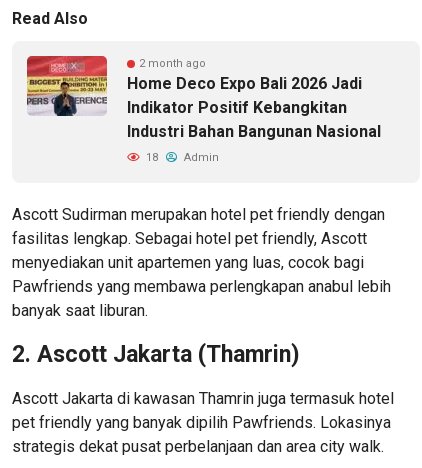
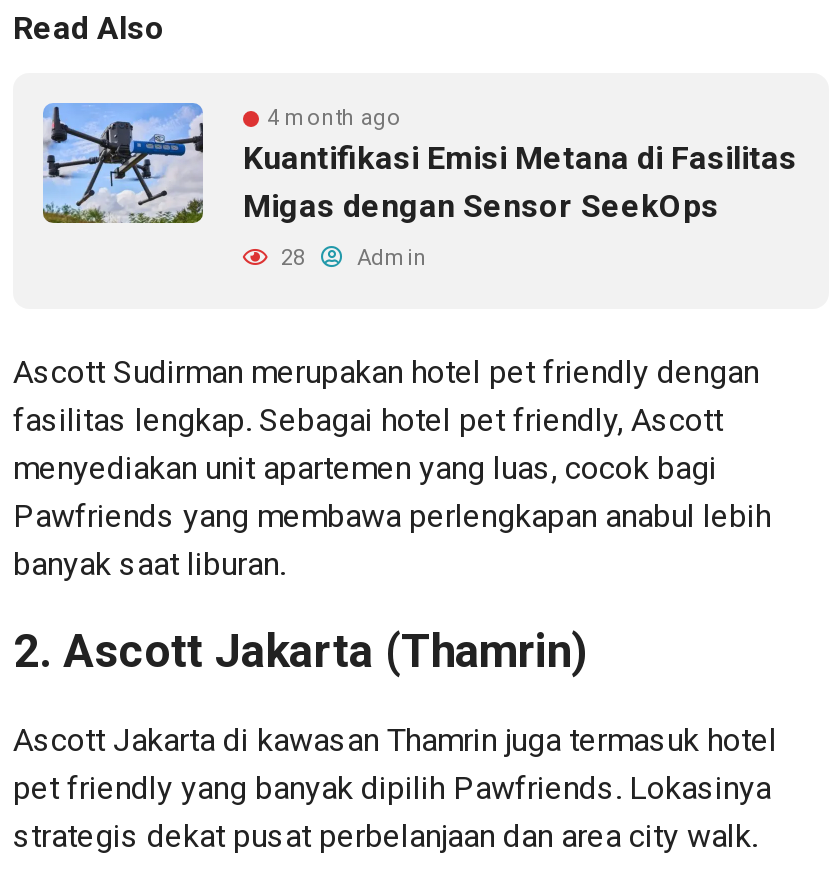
[26,55,381,141] [image] | 2 month ago | Home Deco Expo Bali 2026 Jadi | Indikator Positif Kebangkitan | Industri Bahan Bangunan Nasional -> [41,102,797,226] [image] | 4 month ago | Kuantifikasi Emisi Metana di Fasilitas | Migas dengan Sensor SeekOps
[143,151,219,164] 18 Admin -> [275,246,427,272] 28 Admin

